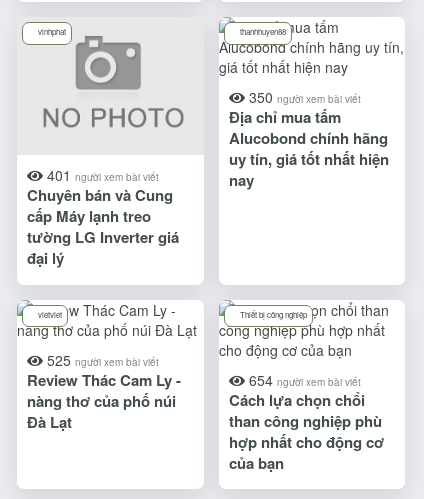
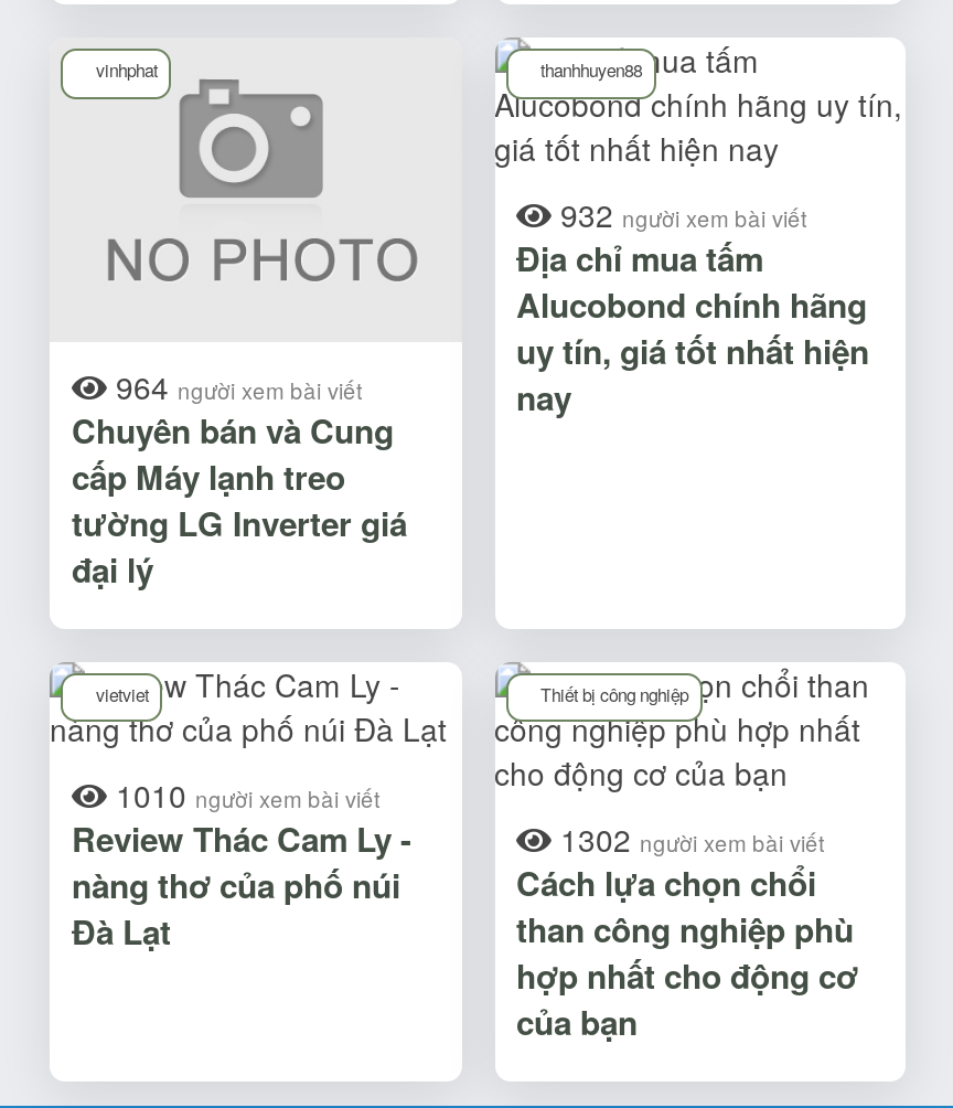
[244,87,360,107] 350 người xem bài viết -> [552,193,807,237] 932 người xem bài viết
[43,165,159,185] 401 người xem bài viết -> [107,365,363,409] 964 người xem bài viết
[43,350,159,370] 525 người xem bài viết -> [107,772,381,816] 1010 người xem bài viết
[244,370,360,390] 654 người xem bài viết -> [552,816,825,860] 1302 người xem bài viết

